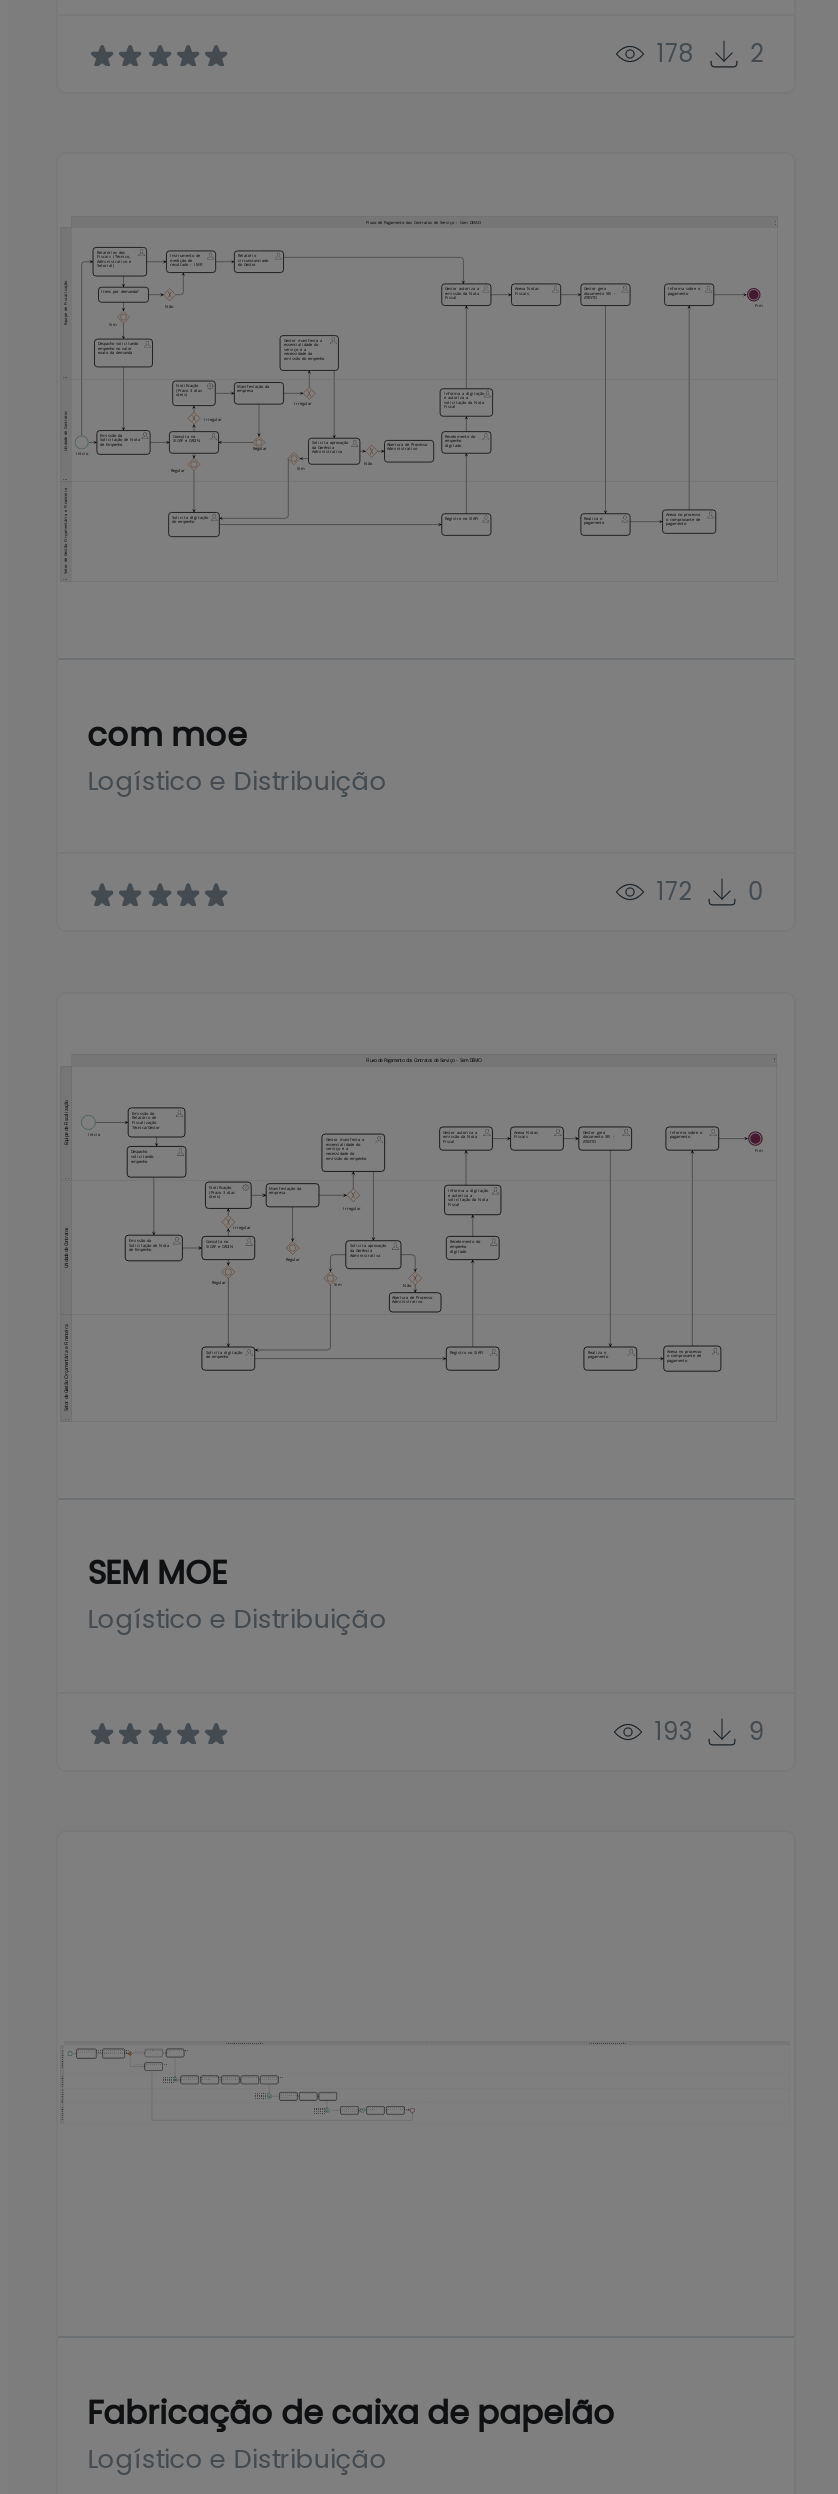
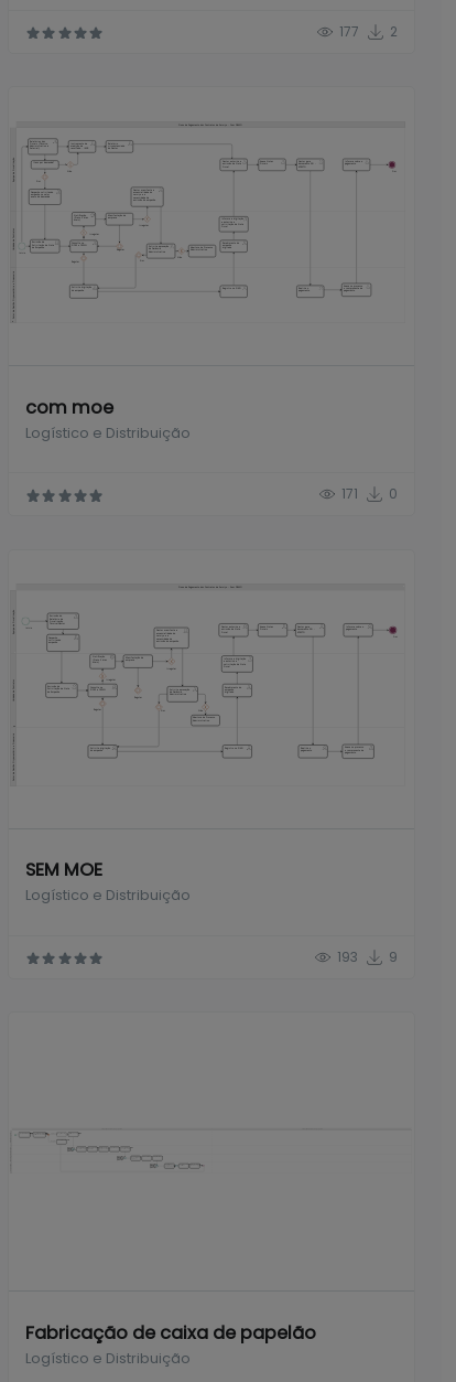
[657,36,765,70] 178 2 -> [340,22,398,41] 177 2
[657,875,765,909] 172 0 -> [342,485,398,503] 171 0

